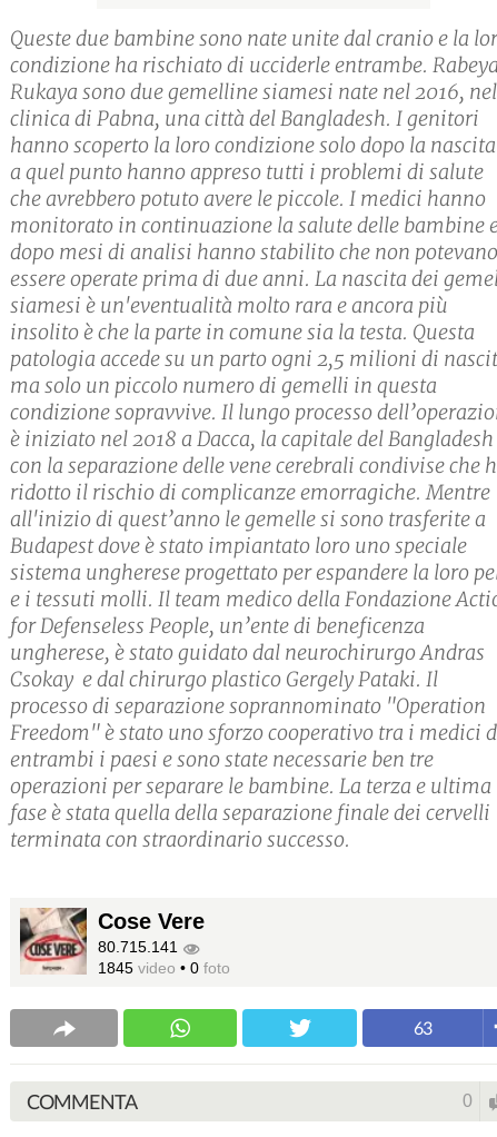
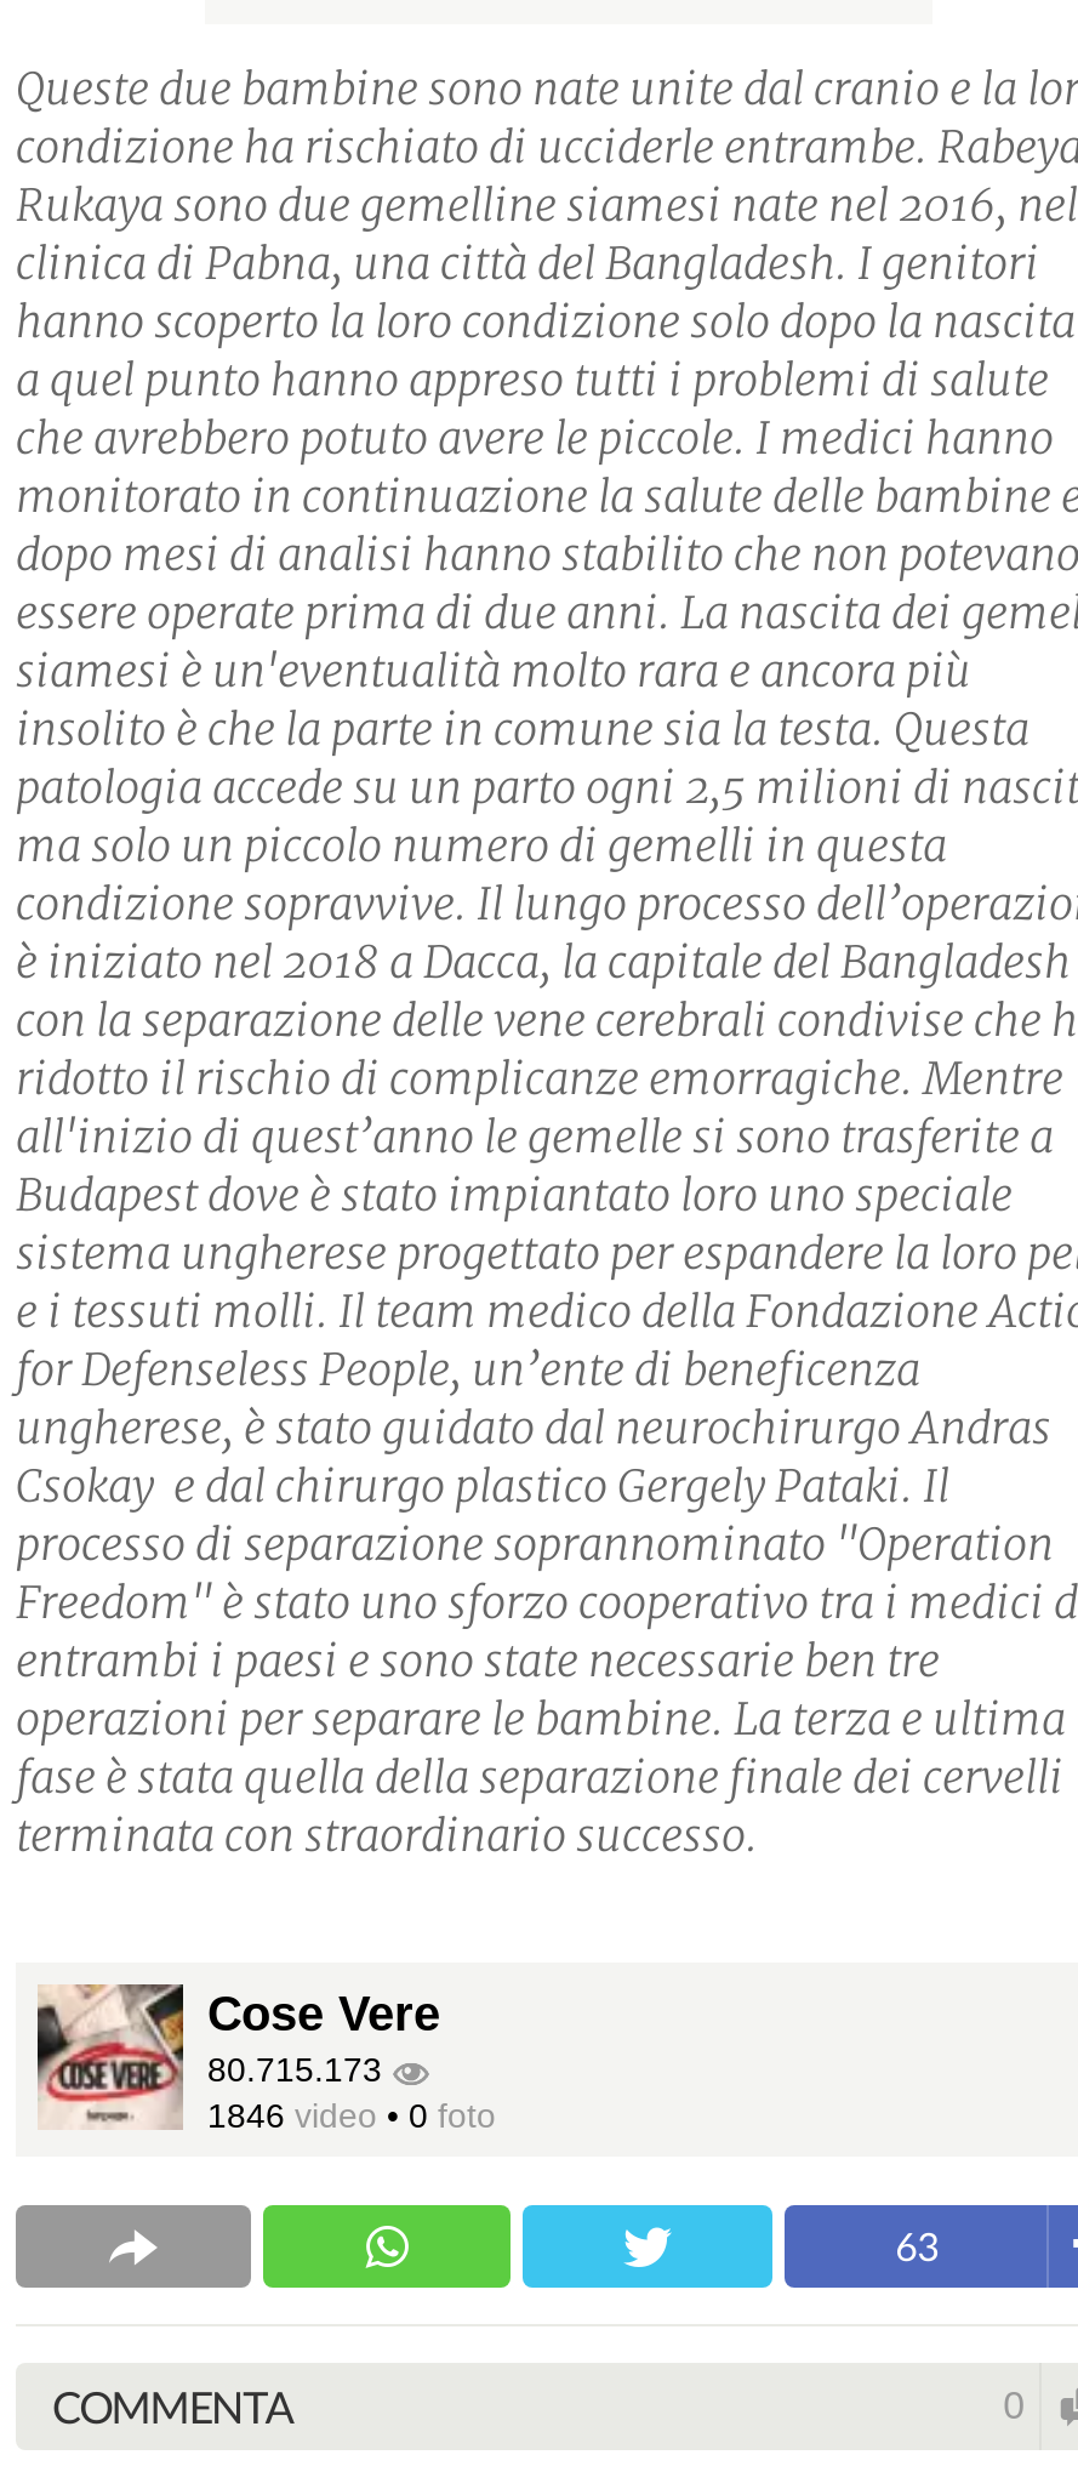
[98,938,178,956] 80.715.141 -> [207,2051,382,2089] 80.715.173
[98,959,230,976] 1845 video • 0 foto -> [207,2095,496,2134] 1846 video • 0 foto

